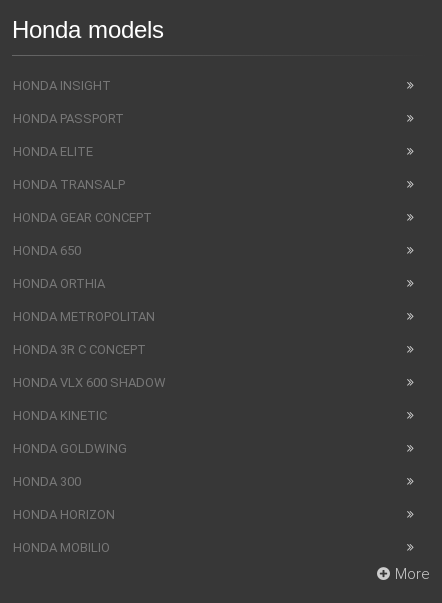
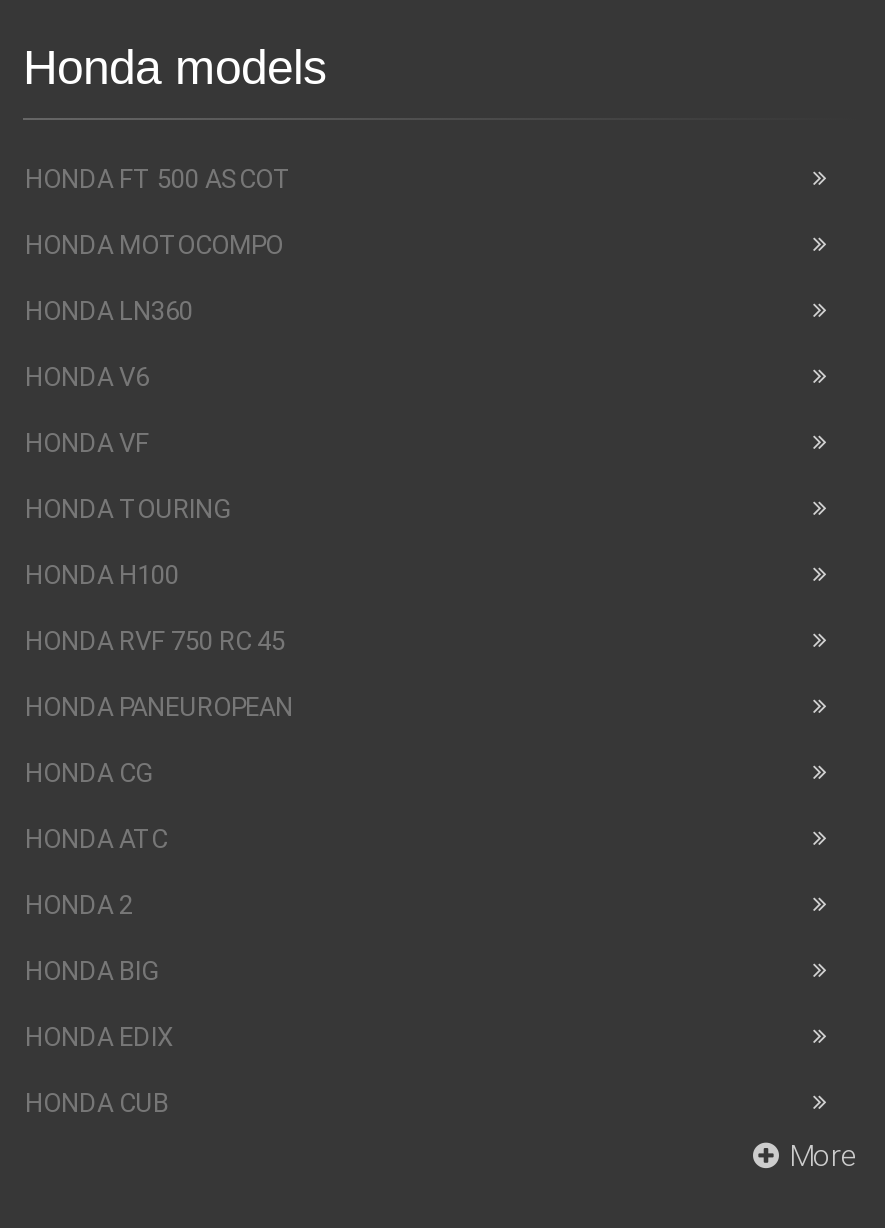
[13,78,111,93] HONDA INSIGHT -> [25,164,291,194] HONDA FT 500 ASCOT
[13,111,124,126] HONDA PASSPORT -> [25,230,283,260] HONDA MOTOCOMPO
[13,144,93,159] HONDA ELITE -> [25,296,193,326] HONDA LN360
[13,177,125,192] HONDA TRANSALP -> [25,362,149,392] HONDA V6
[13,210,152,225] HONDA GEAR CONCEPT -> [25,428,149,458] HONDA VF
[13,243,81,258] HONDA 650 -> [25,494,231,524] HONDA TOURING
[13,276,105,291] HONDA ORTHIA -> [25,560,179,590] HONDA H100
[13,309,155,324] HONDA METROPOLITAN -> [25,626,285,656] HONDA RVF 750 RC 45
[13,342,146,357] HONDA 3R C CONCEPT -> [25,692,293,722] HONDA PANEUROPEAN
[13,375,166,390] HONDA VLX 600 SHADOW -> [25,758,153,788] HONDA CG
[13,408,107,423] HONDA KINETIC -> [25,824,167,854] HONDA ATC
[13,441,127,456] HONDA GOLDWING -> [25,890,133,920] HONDA 2
[13,474,81,489] HONDA 300 -> [25,956,159,986] HONDA BIG
[13,507,115,522] HONDA HORIZON -> [25,1022,173,1052] HONDA EDIX
[13,540,110,555] HONDA MOBILIO -> [25,1088,169,1118] HONDA CUB

